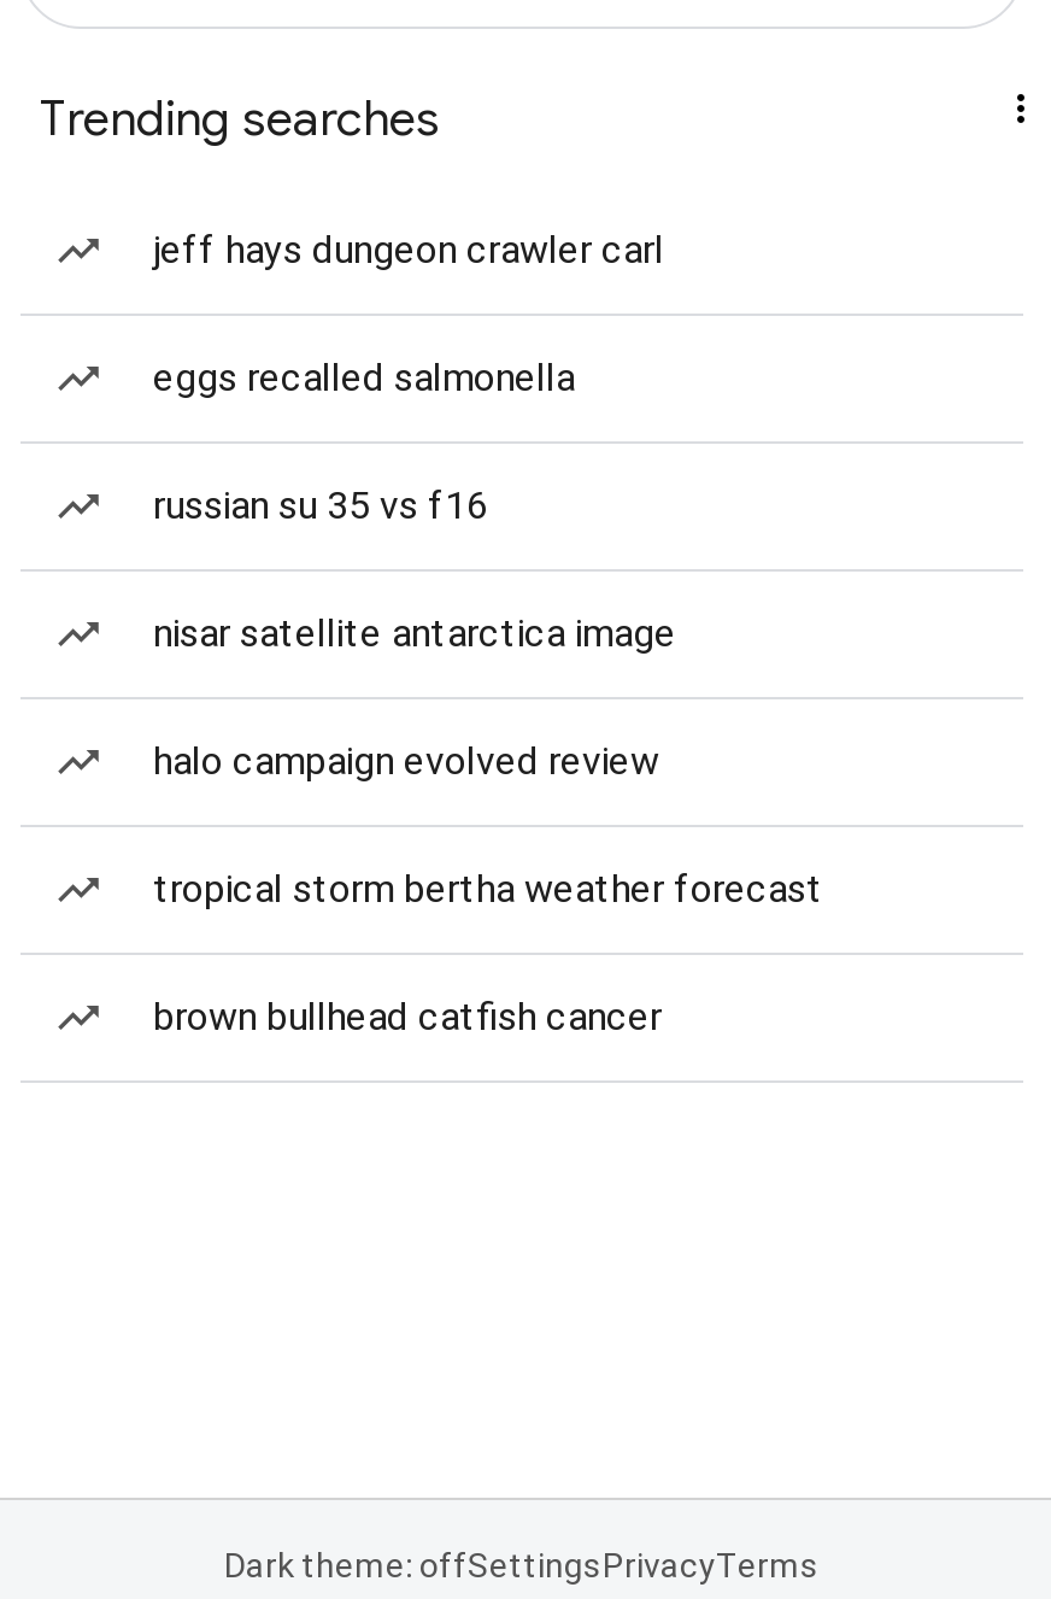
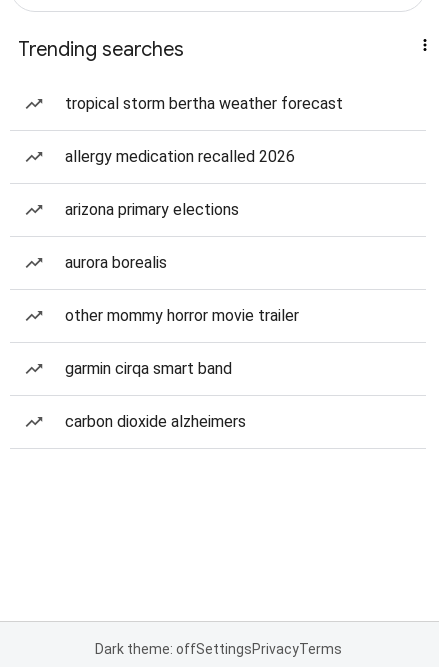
[153,227,676,784] jeff hays dungeon crawler carl | eggs recalled salmonella | russian su 35 vs f16 | nisar satellite antarctica image | halo campaign evolved review -> none
moved [153,866,823,912] -> [65,94,343,113]: tropical storm bertha weather forecast
[153,994,662,1039] brown bullhead catfish cancer -> [65,147,299,431] allergy medication recalled 2026 | arizona primary elections | aurora borealis | other mommy horror movie trailer | garmin cirqa smart band | carbon dioxide alzheimers

